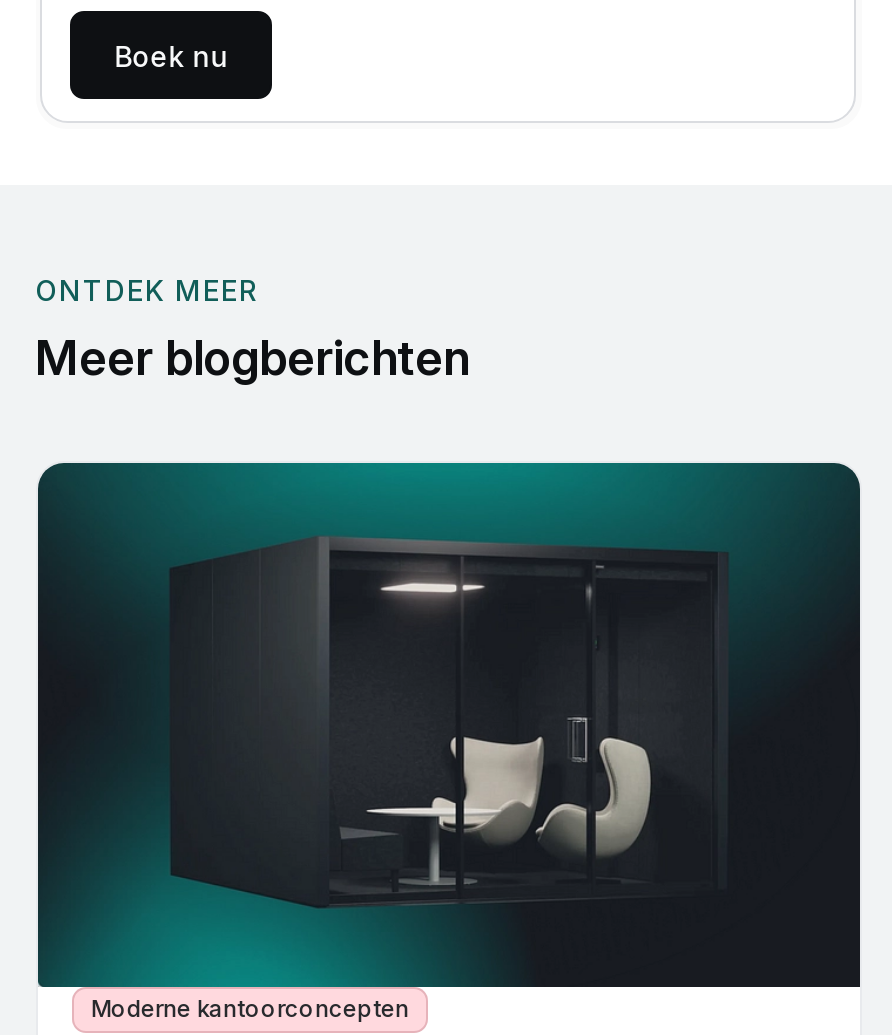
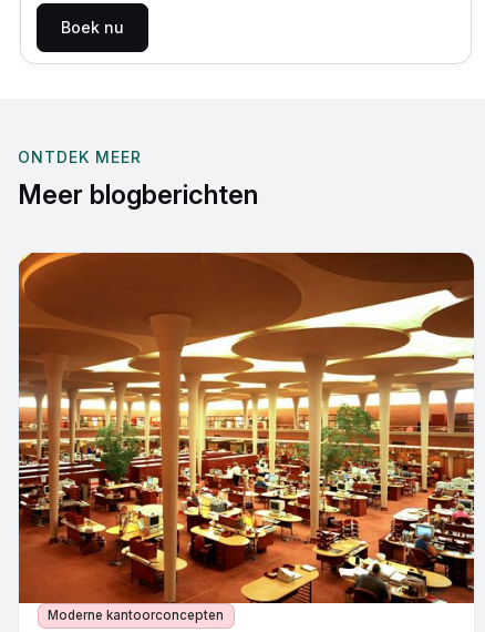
[36,460,862,990] [image] -> [18,252,475,604] [image]

